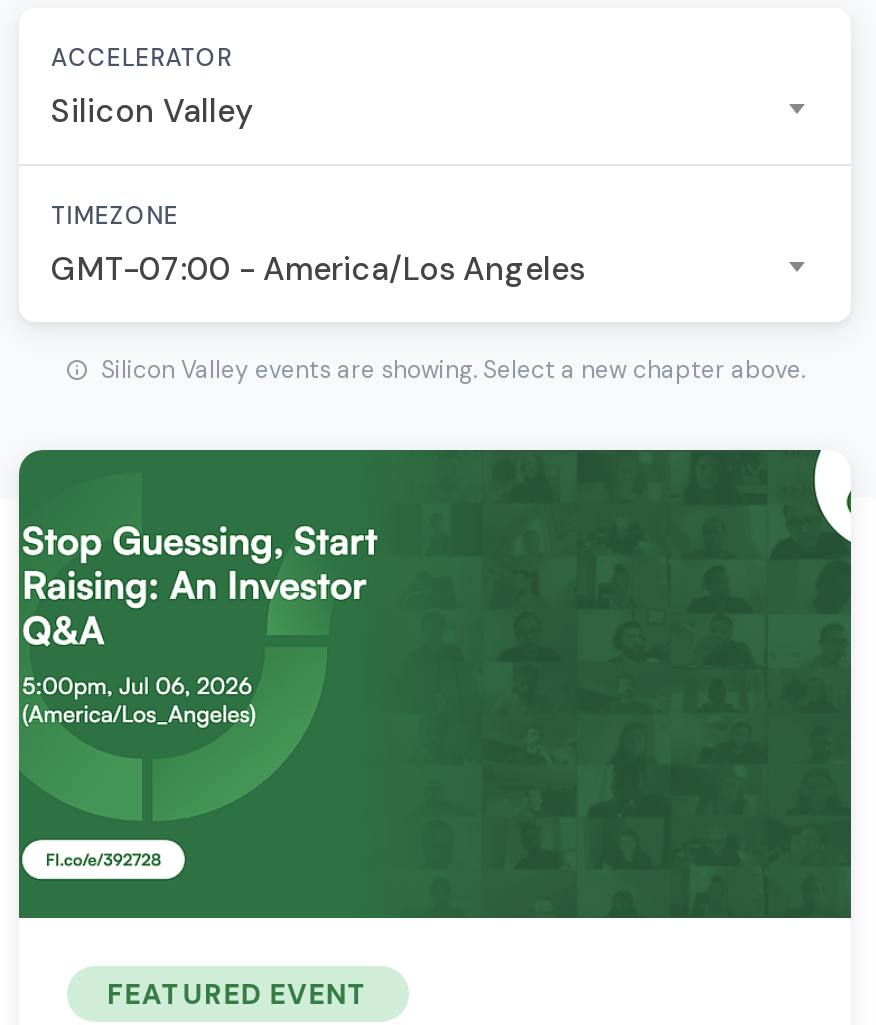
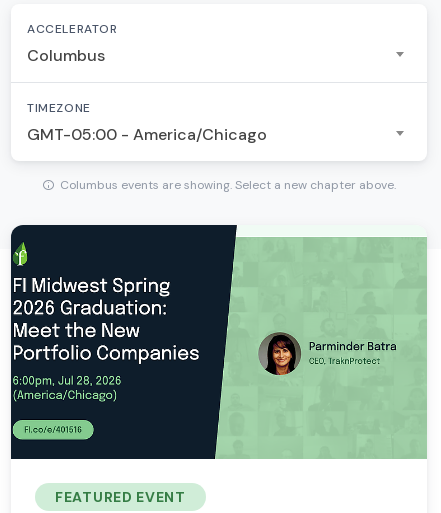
[51,90,253,132] Silicon Valley -> [27,45,105,66] Columbus
[51,248,585,290] GMT-07:00 - America/Los Angeles -> [27,124,267,145] GMT-05:00 - America/Chicago
[101,354,805,386] Silicon Valley events are showing. Select a new chapter above. -> [60,177,396,193] Columbus events are showing. Select a new chapter above.
[17,448,851,918] [image] -> [10,225,428,459] [image]

